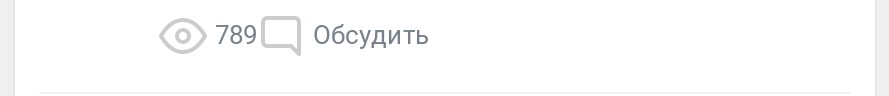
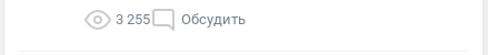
[215,19,429,49] 789 Обсудить -> [116,11,246,27] 3 255 Обсудить

